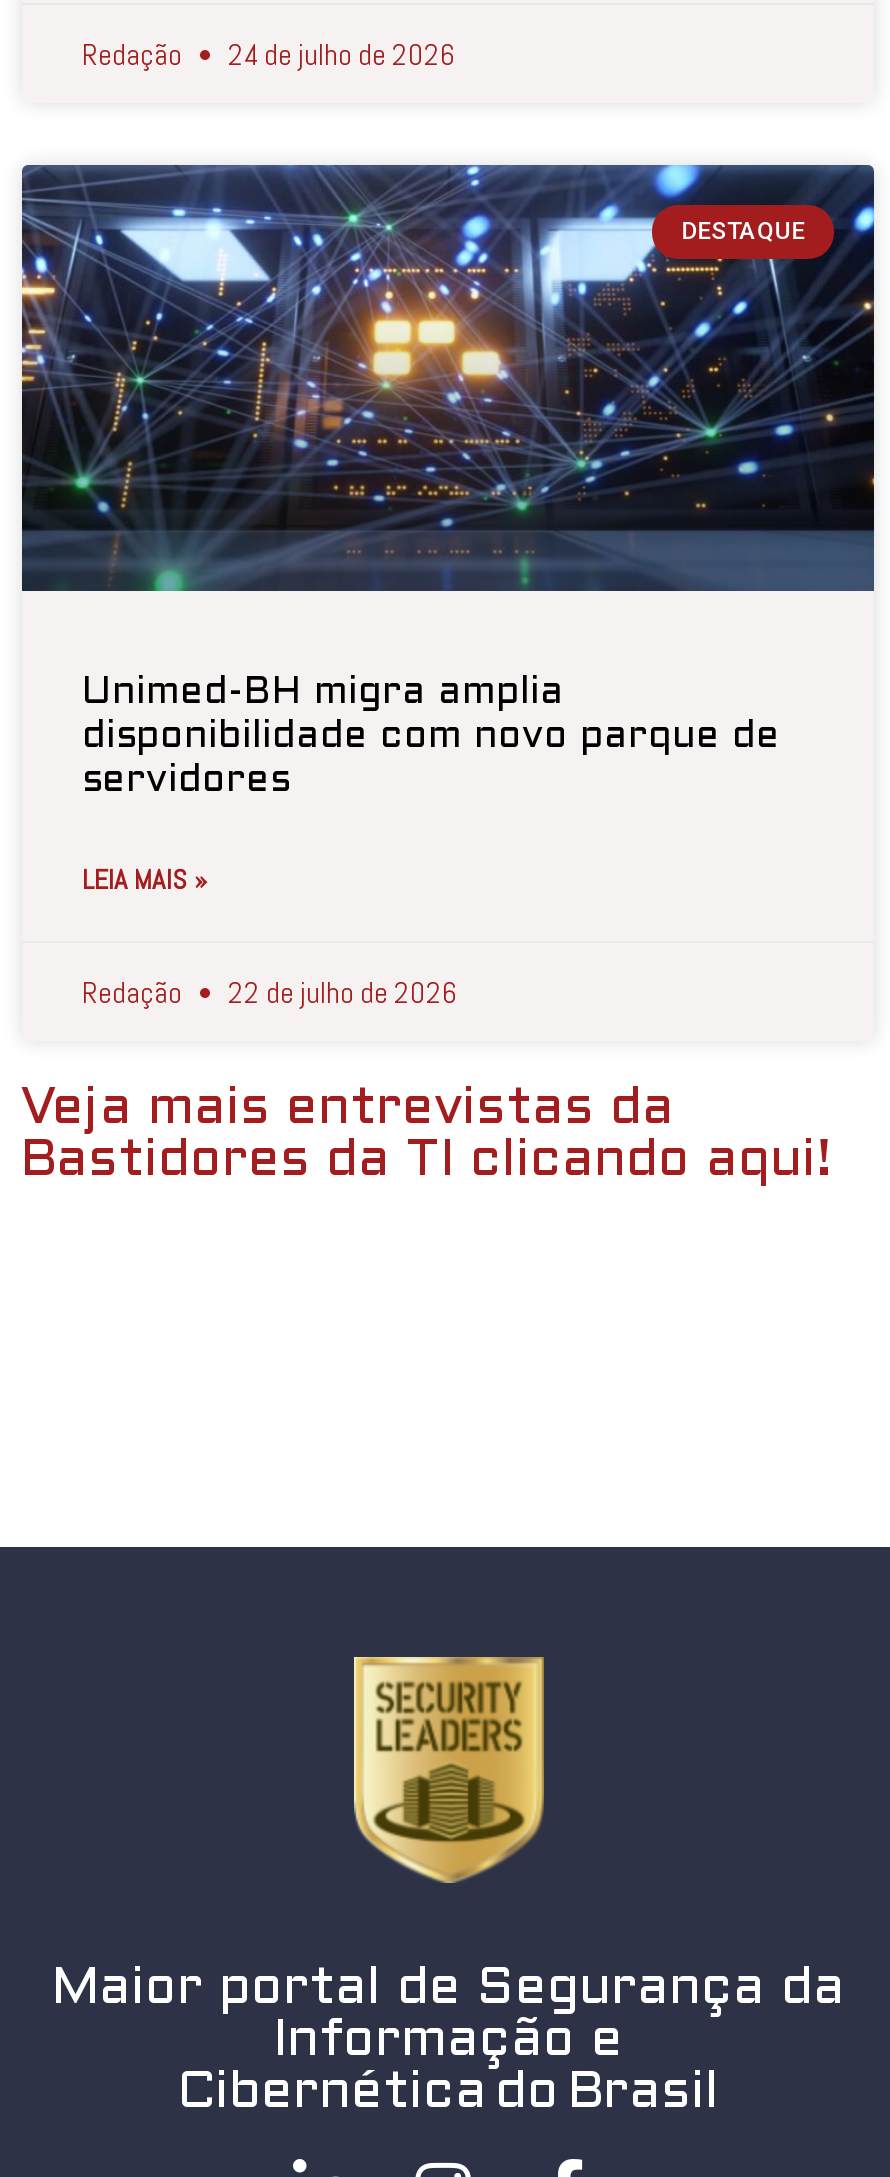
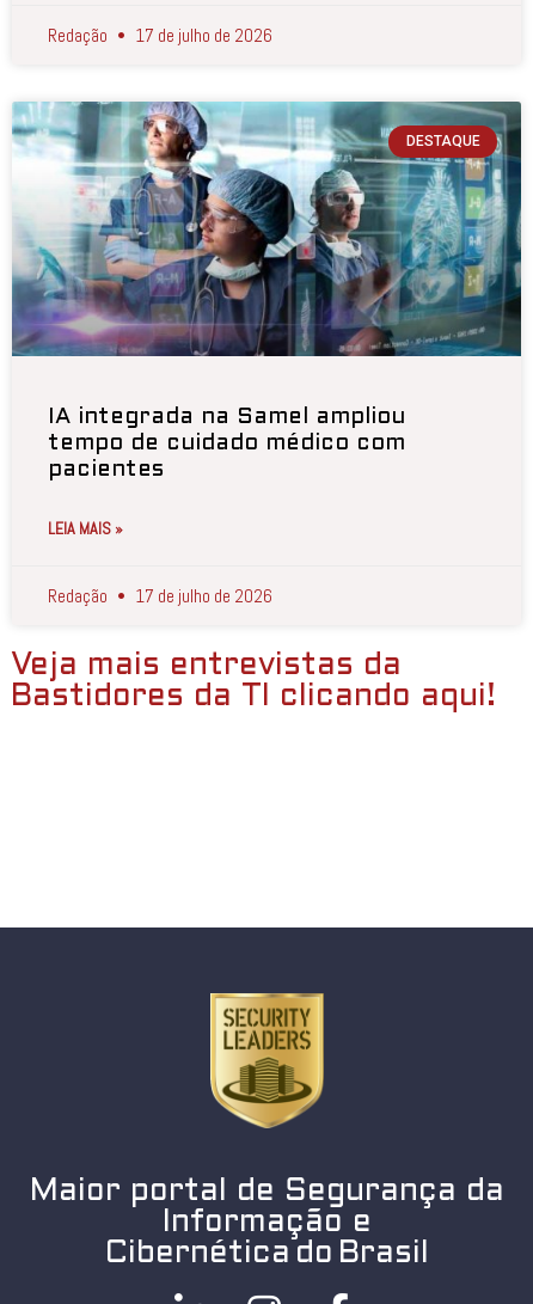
[82,35,456,73] Redação 24 de julho de 2026 -> [48,24,272,47] Redação 17 de julho de 2026
[20,163,876,593] [image] -> [11,100,522,357] [image]
[82,675,780,799] Unimed-BH migra amplia | disponibilidade com novo parque de | servidores -> [48,406,405,481] IA integrada na Samel ampliou | tempo de cuidado médico com | pacientes
[82,973,458,1011] Redação 22 de julho de 2026 -> [48,585,272,607] Redação 17 de julho de 2026

